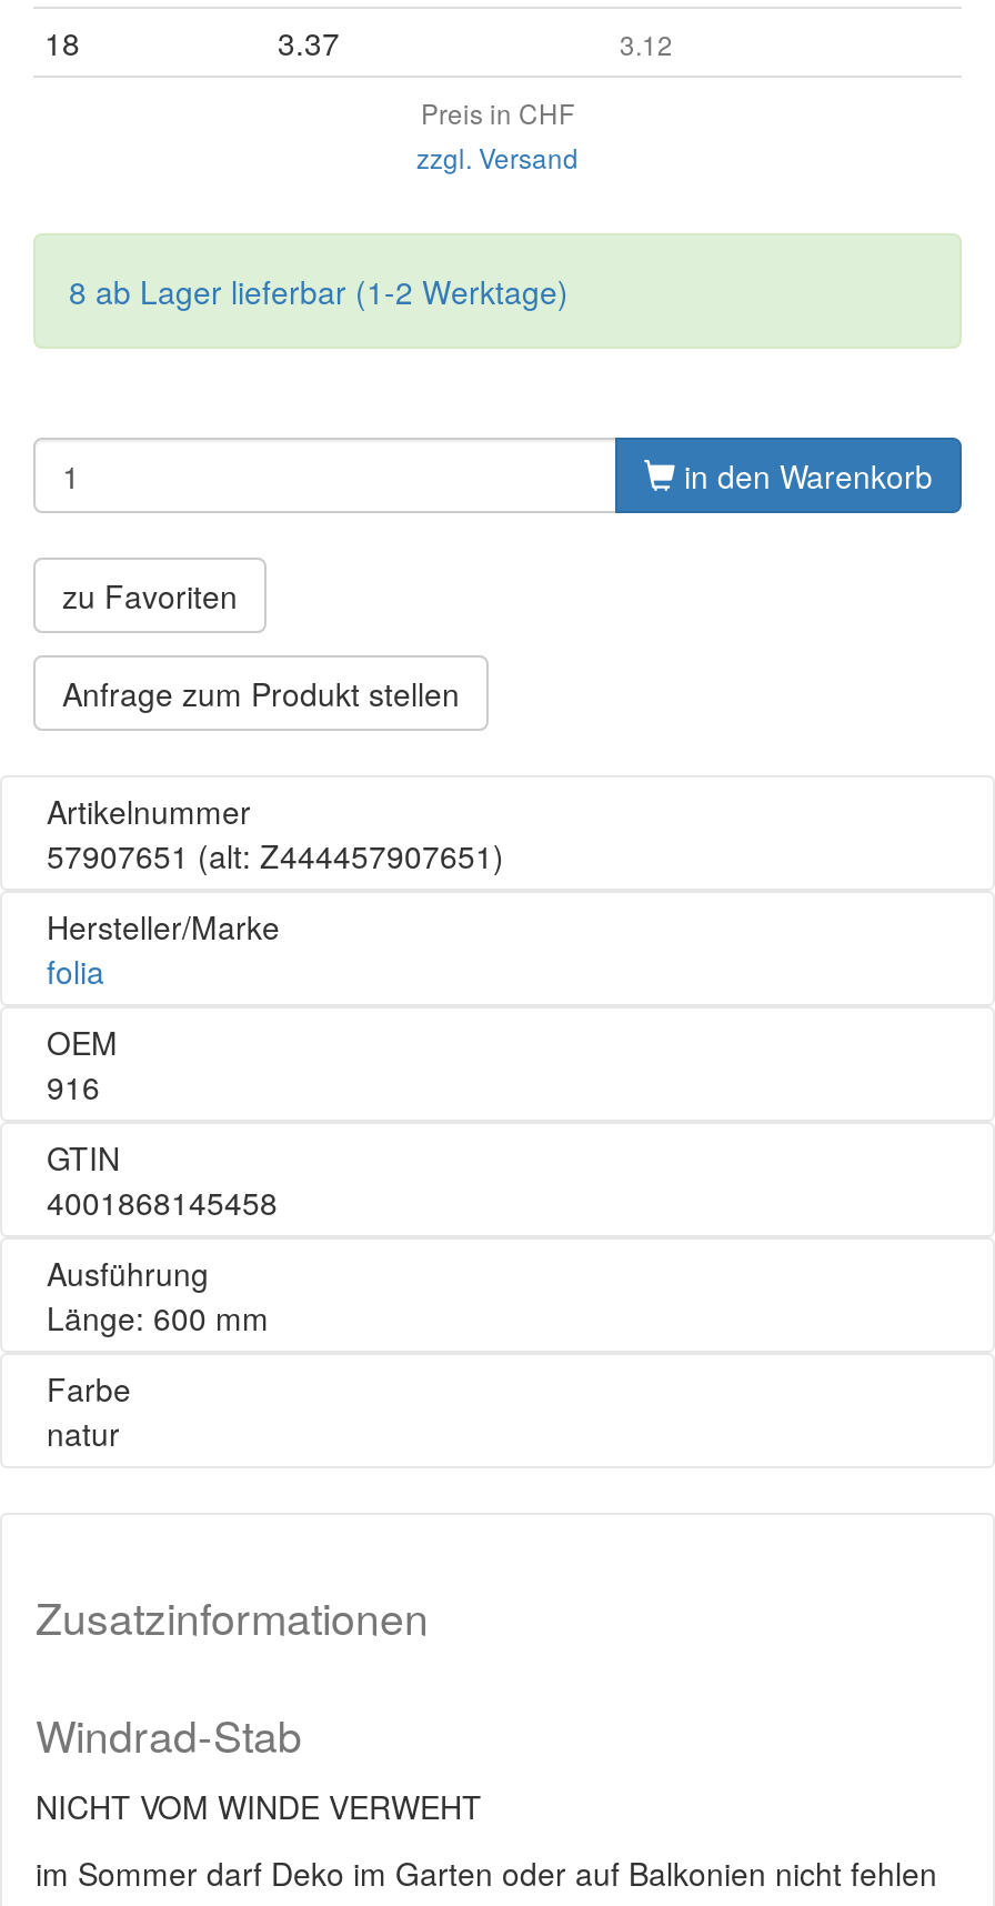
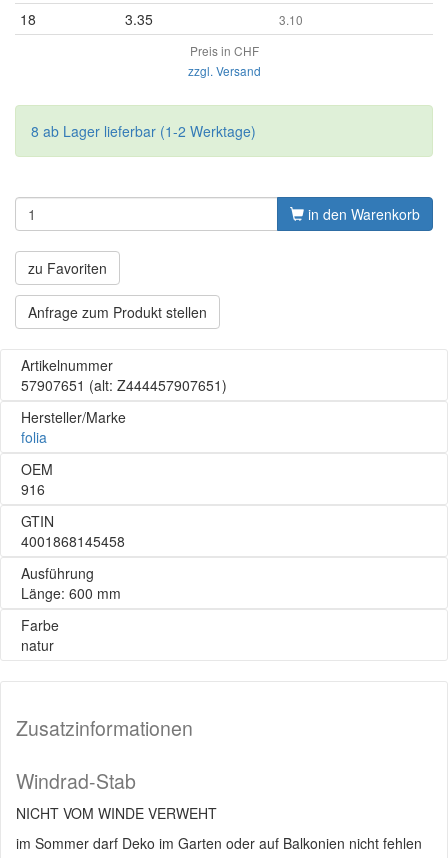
[278,20,340,64] 3.37 -> [125,9,153,29] 3.35
[620,24,673,62] 3.12 -> [279,11,303,28] 3.10

